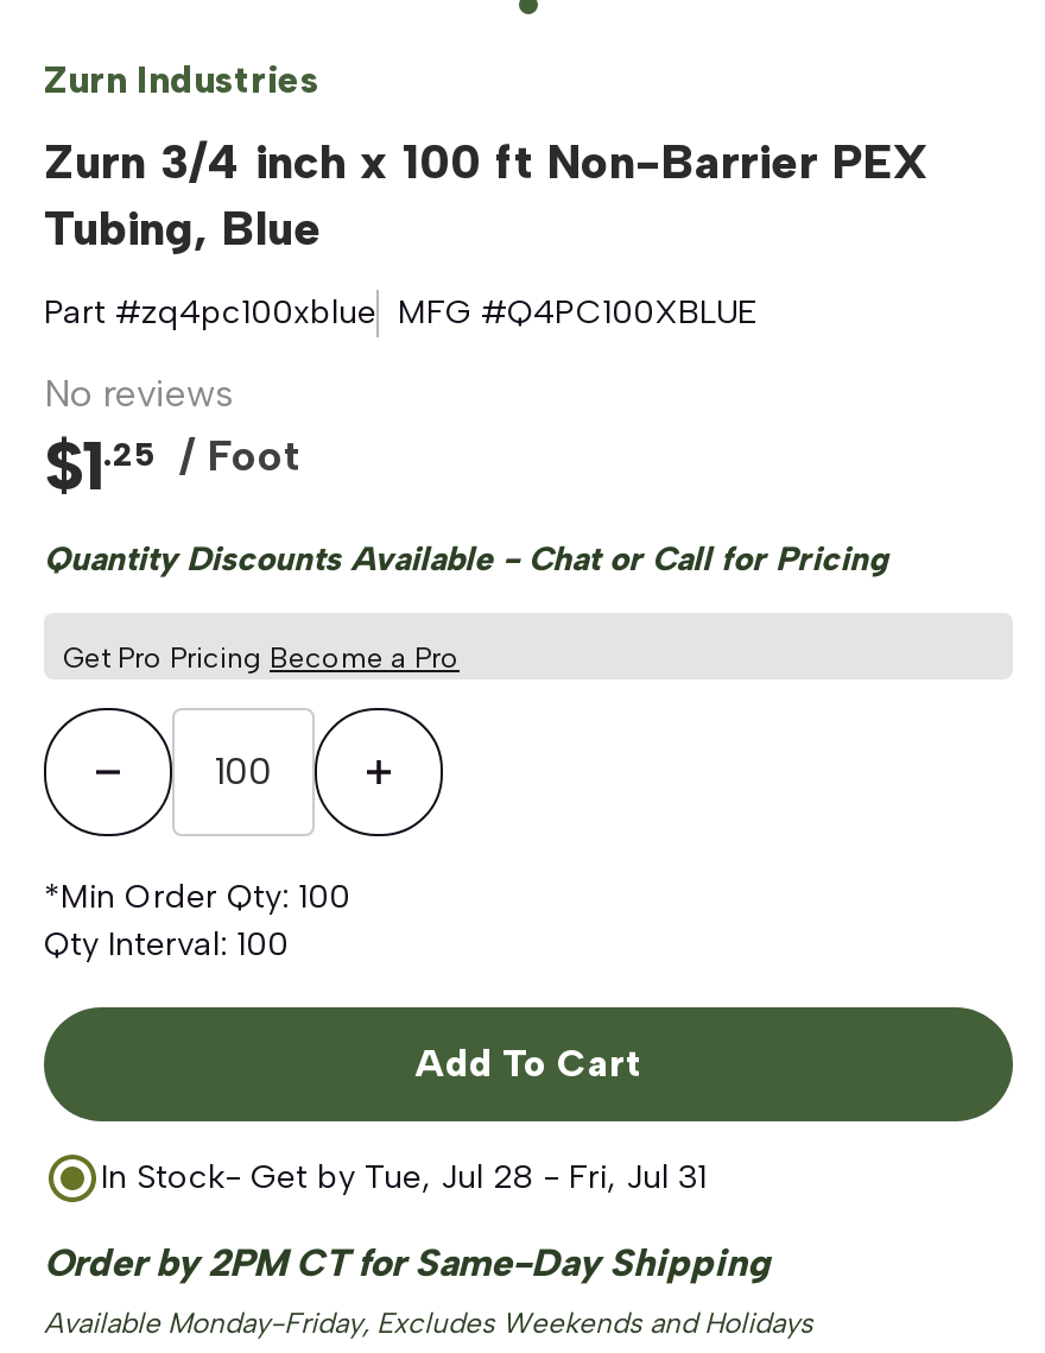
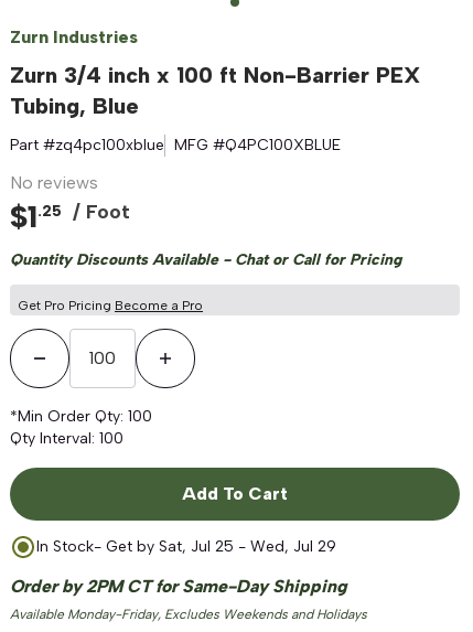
[101,1157,707,1197] In Stock- Get by Tue, Jul 28 - Fri, Jul 31 -> [36,537,336,556] In Stock- Get by Sat, Jul 25 - Wed, Jul 29

